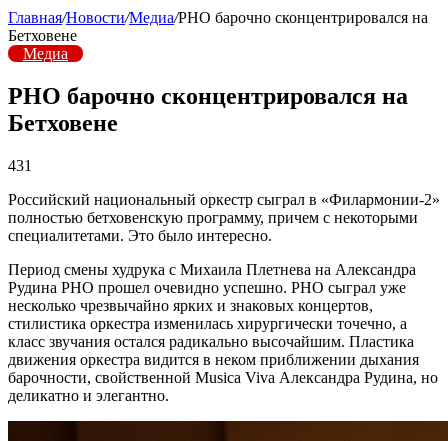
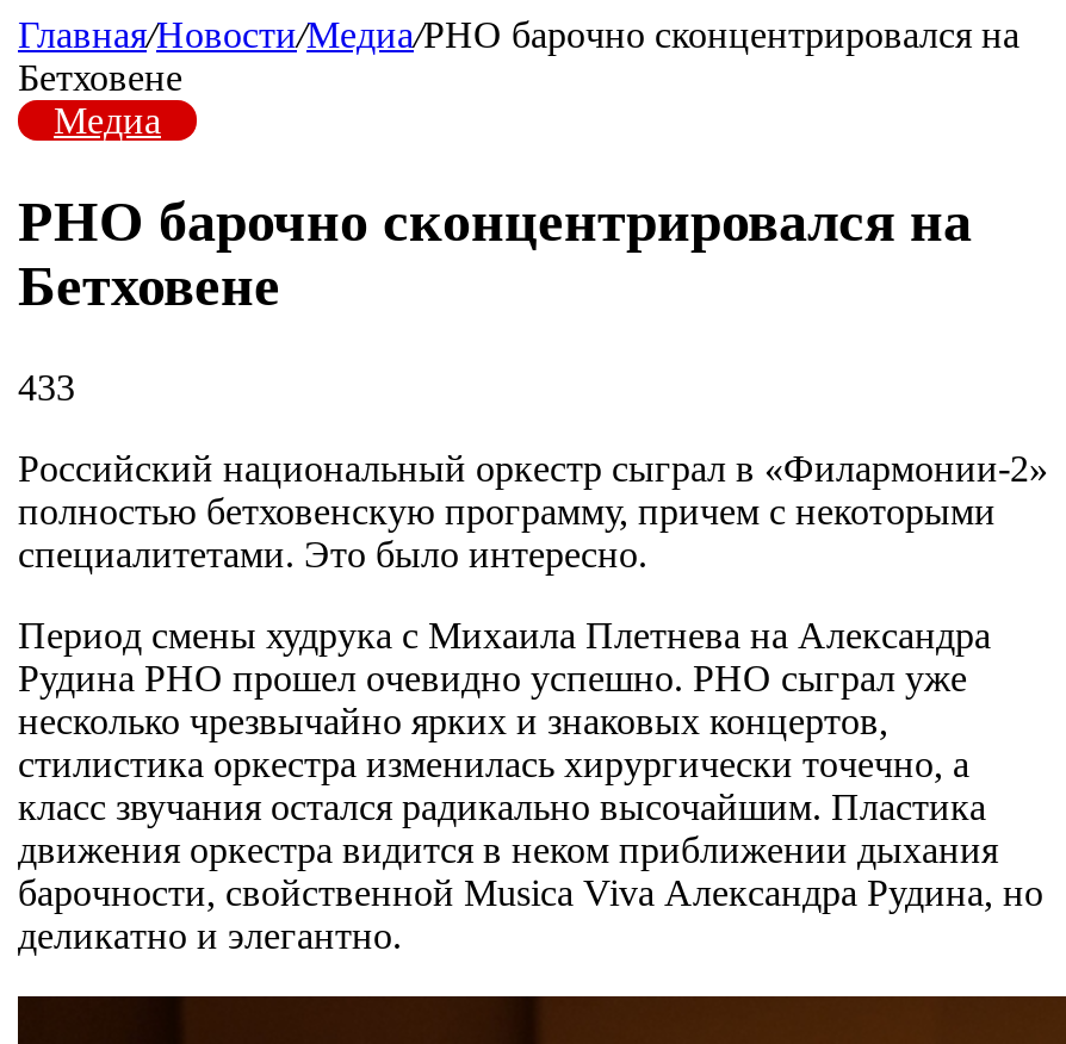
[8,157,32,174] 431 -> [18,367,75,407] 433

